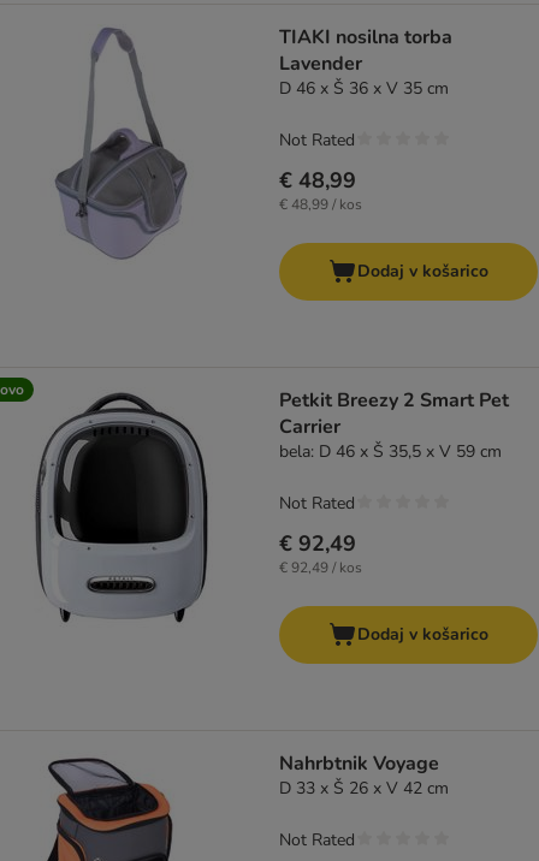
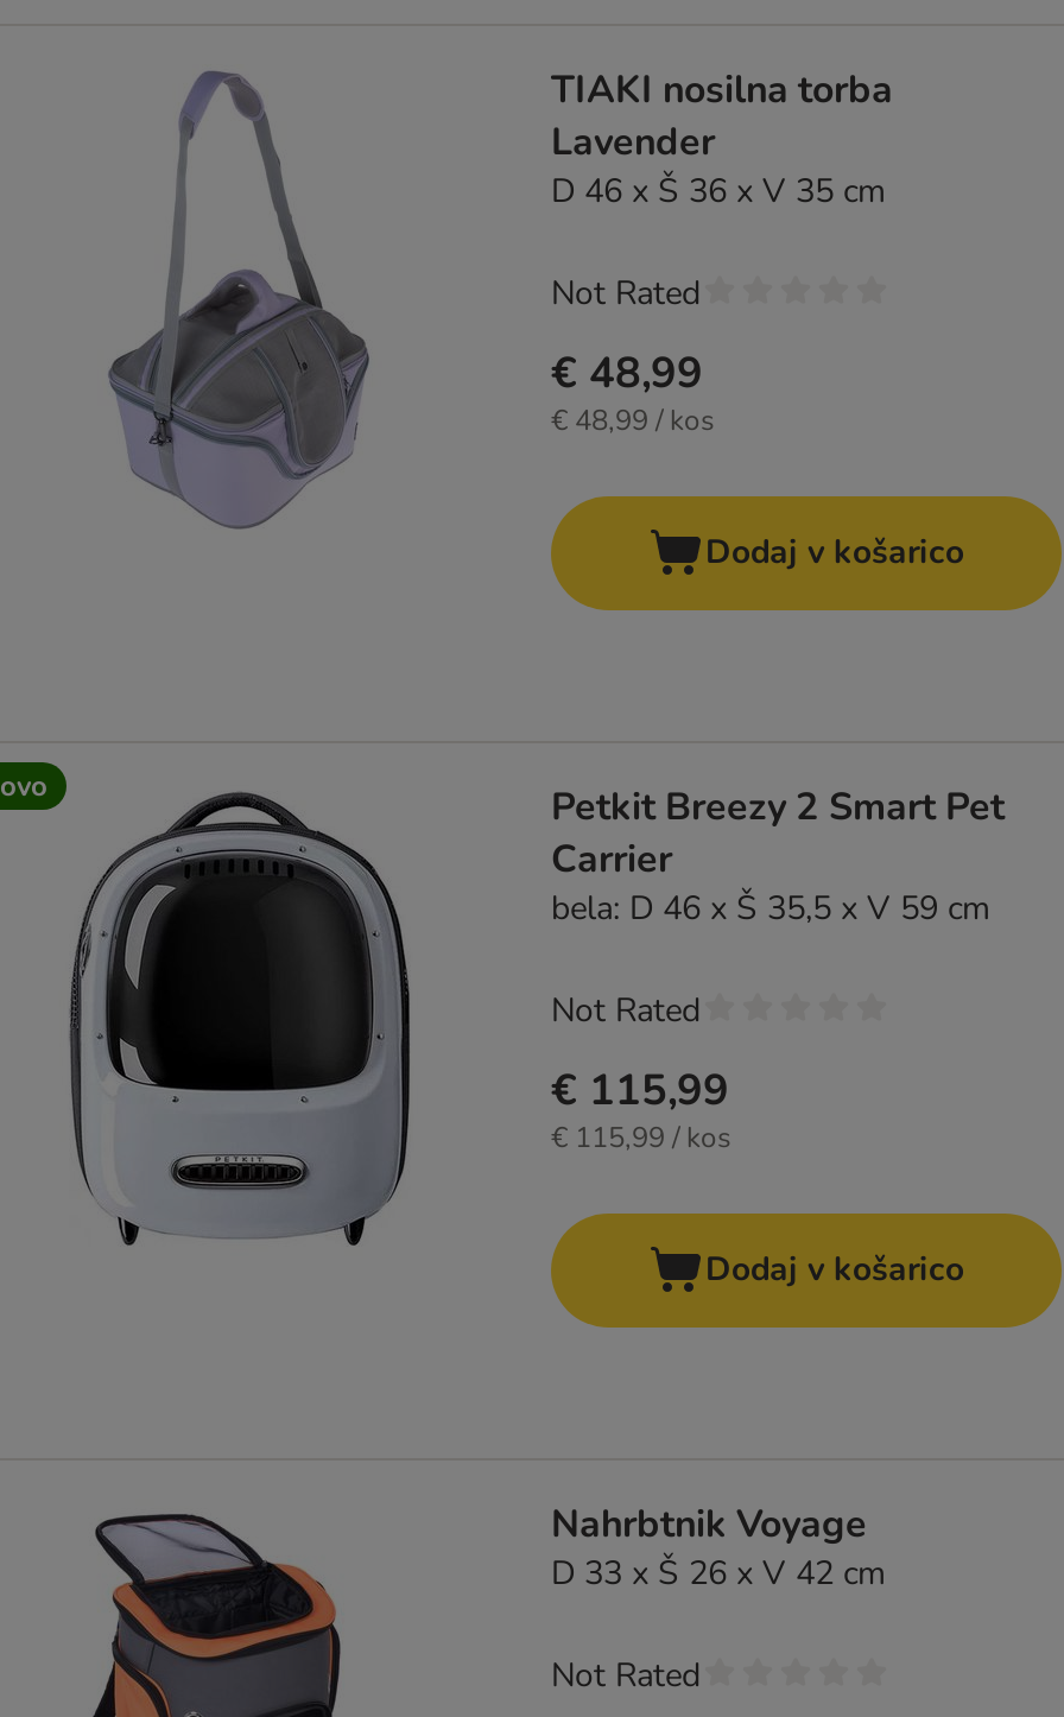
[279,529,356,558] € 92,49 -> [551,1062,729,1119] € 115,99
[279,558,362,577] € 92,49 / kos -> [551,1119,731,1157] € 115,99 / kos

